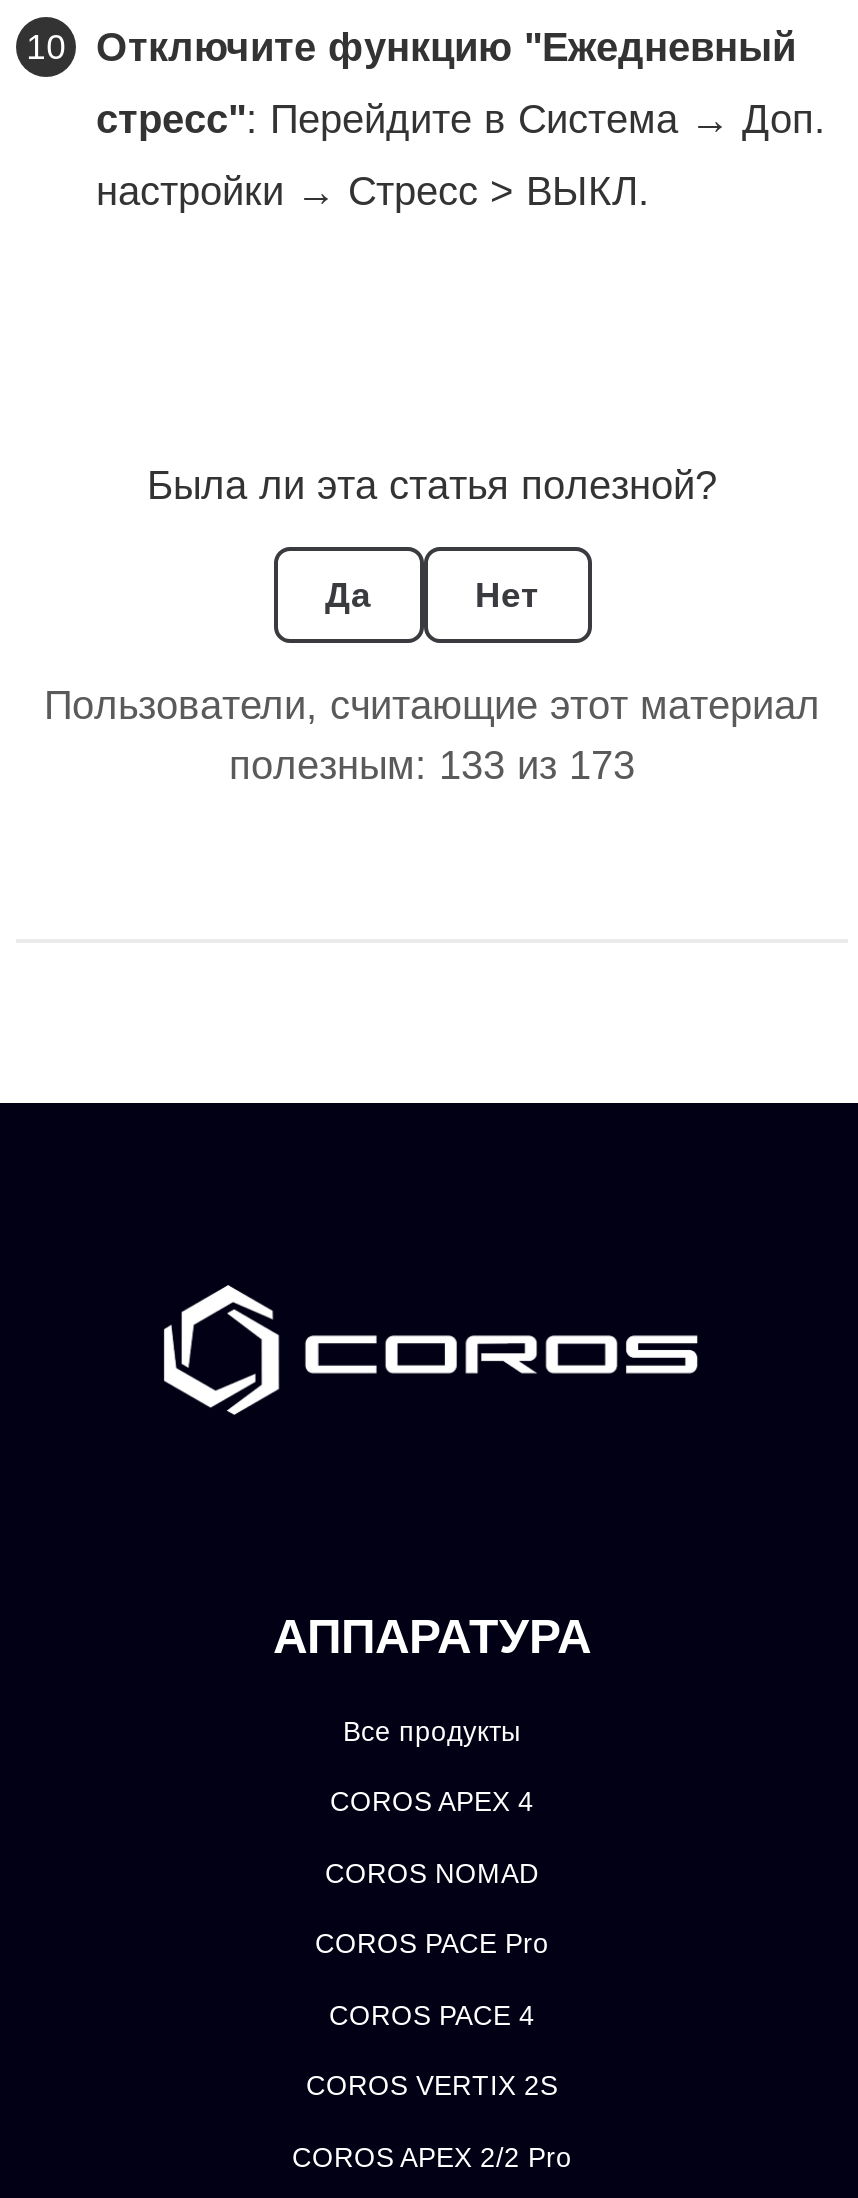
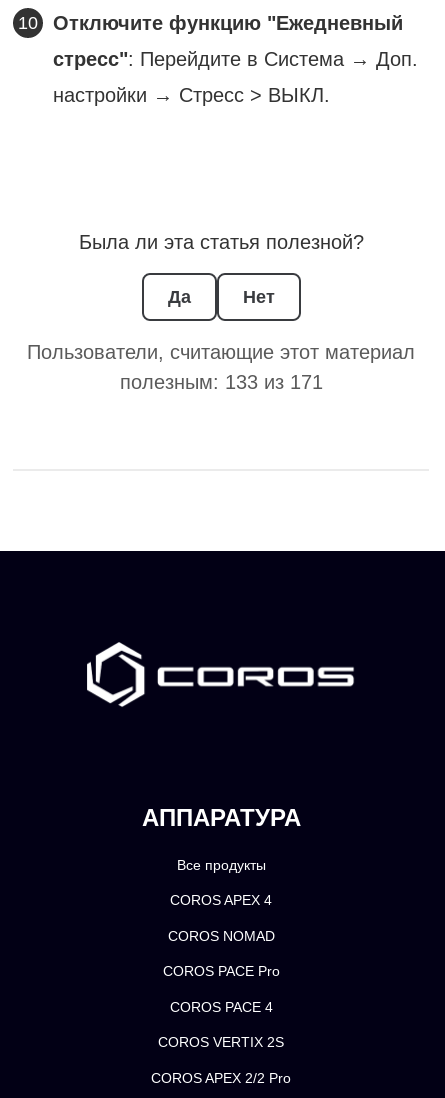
[229,743,635,787] полезным: 133 из 173 -> [119,371,322,393] полезным: 133 из 171

